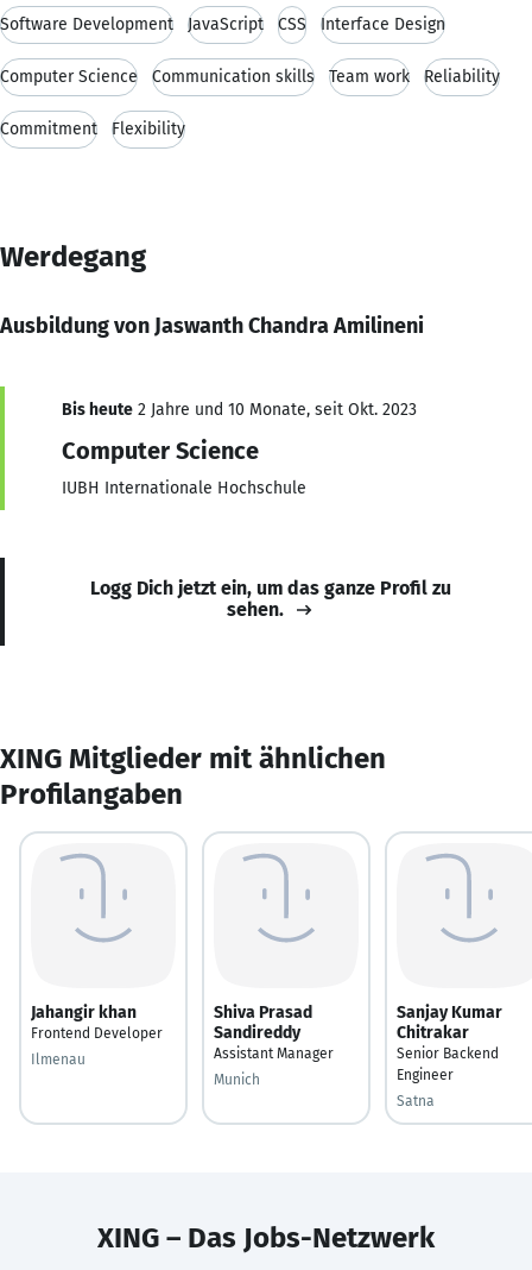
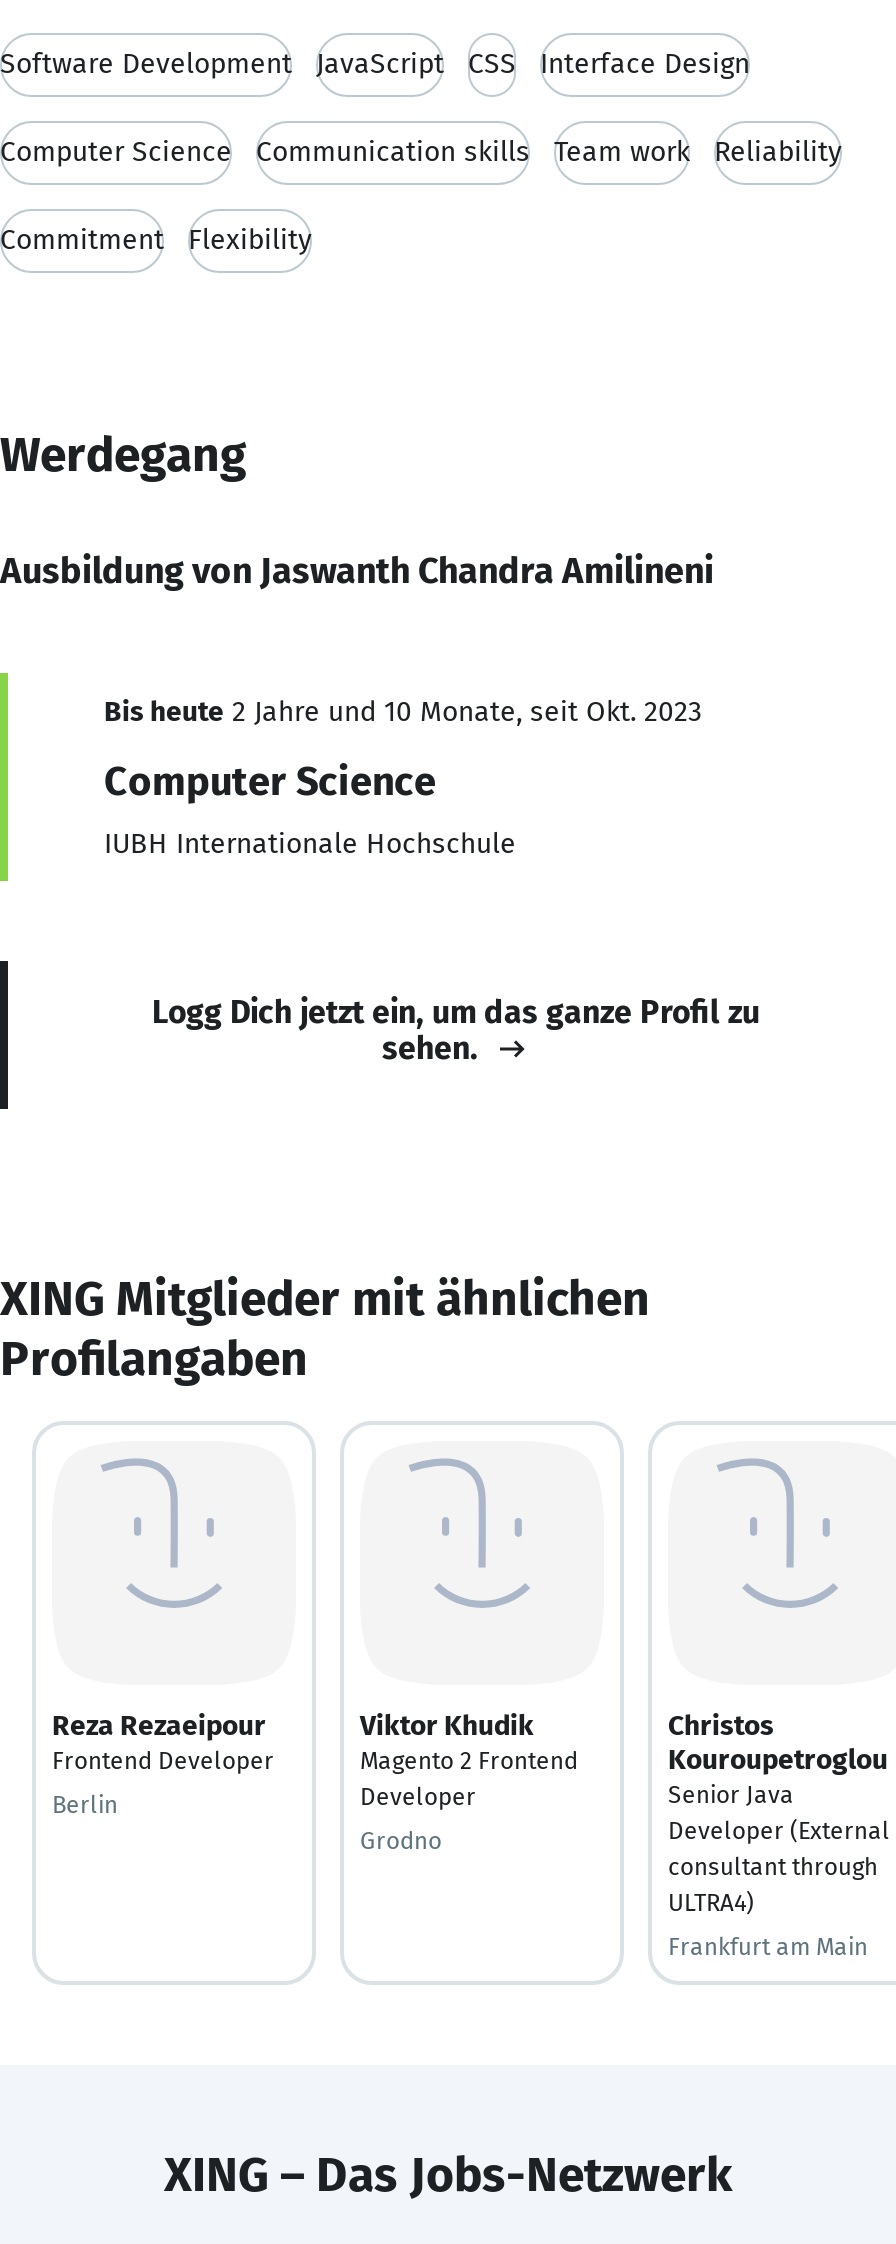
[31,1002,137,1022] Jahangir khan -> [52,1708,266,1742] Reza Rezaeipour
[214,1002,334,1061] Shiva Prasad | Sandireddy | Assistant Manager -> [360,1708,578,1810] Viktor Khudik | Magento 2 Frontend | Developer
[397,1002,502,1083] Sanjay Kumar | Chitrakar | Senior Backend | Engineer -> [668,1708,890,1916] Christos | Kouroupetroglou | Senior Java | Developer (External | consultant through | ULTRA4)
[31,1051,85,1067] Ilmenau -> [52,1790,118,1818] Berlin
[214,1071,260,1087] Munich -> [360,1826,442,1854] Grodno
[397,1092,435,1109] Satna -> [668,1932,868,1960] Frankfurt am Main

